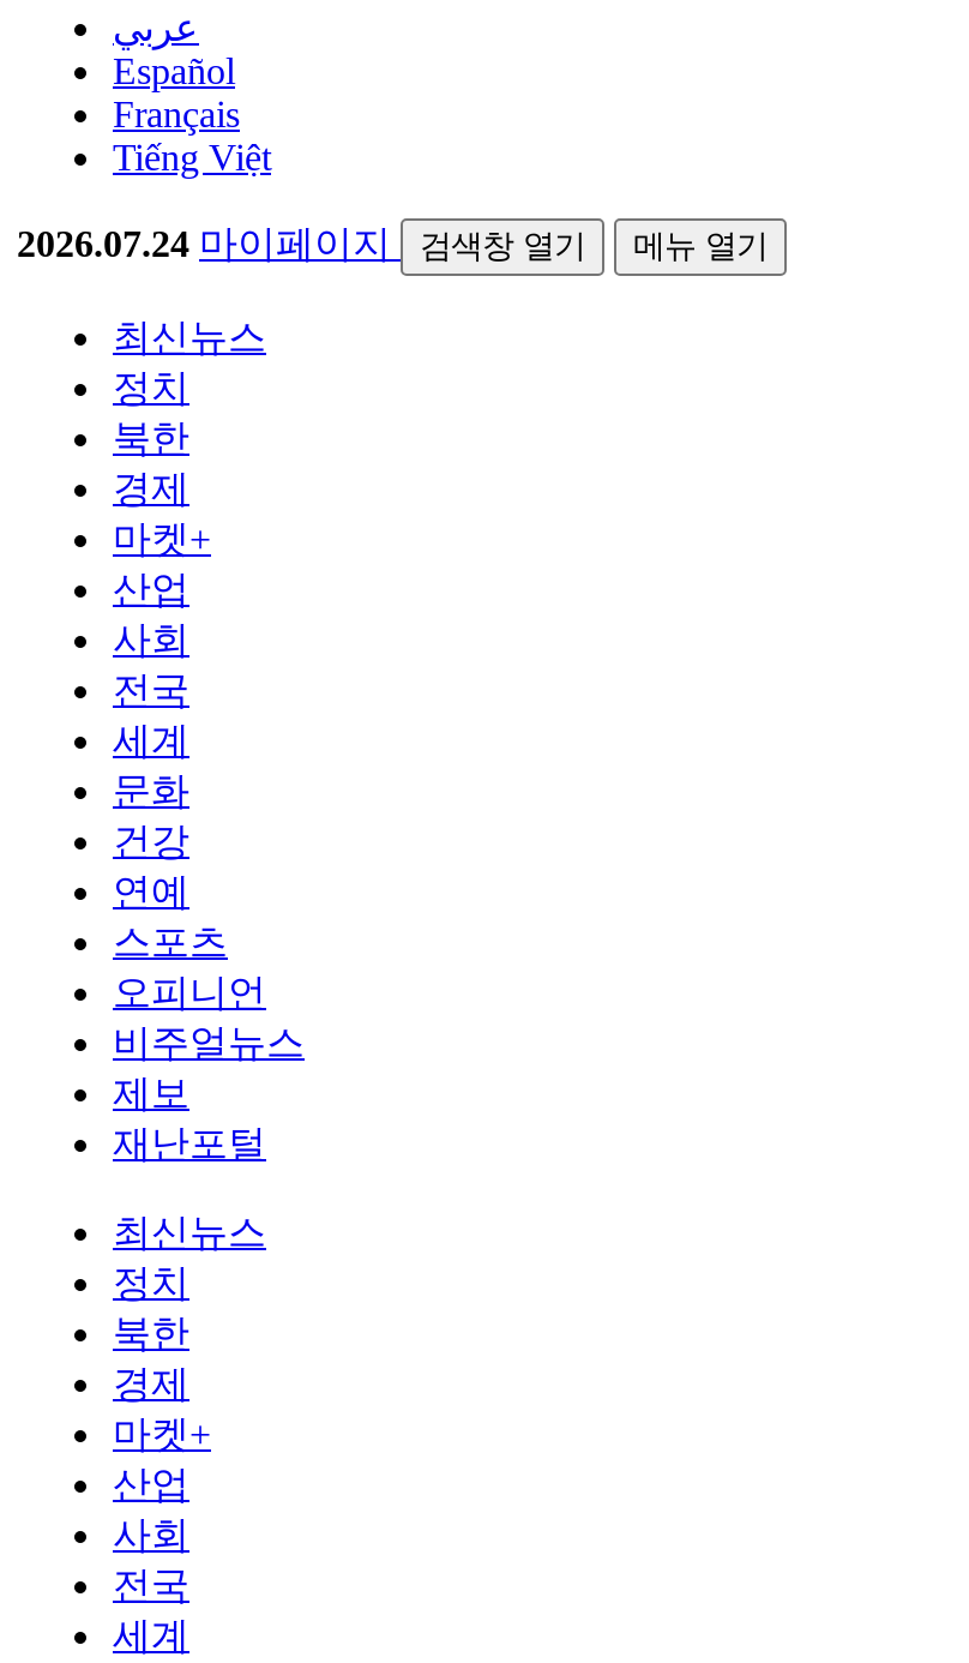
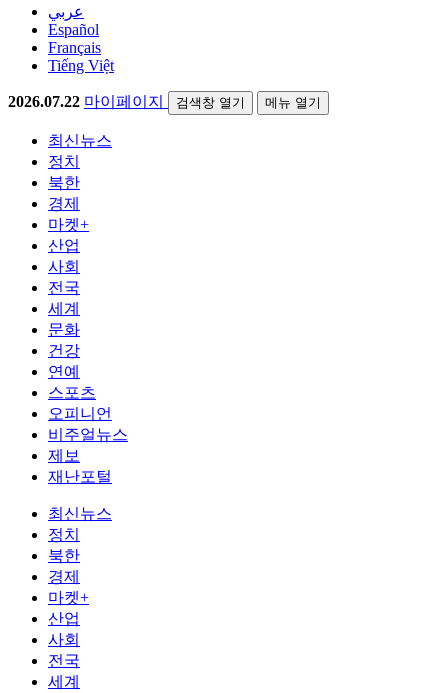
[17,223,768,264] 2026.07.24 마이페이지 검색창 열기 메뉴 열기 -> [8,93,321,110] 2026.07.22 마이페이지 검색창 열기 메뉴 열기

